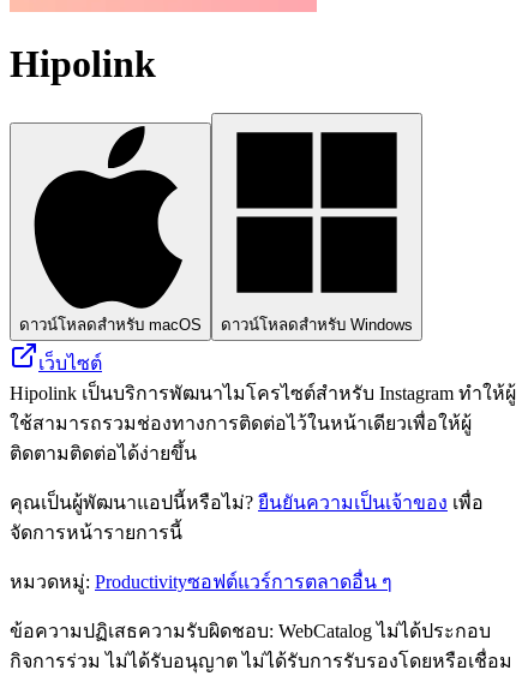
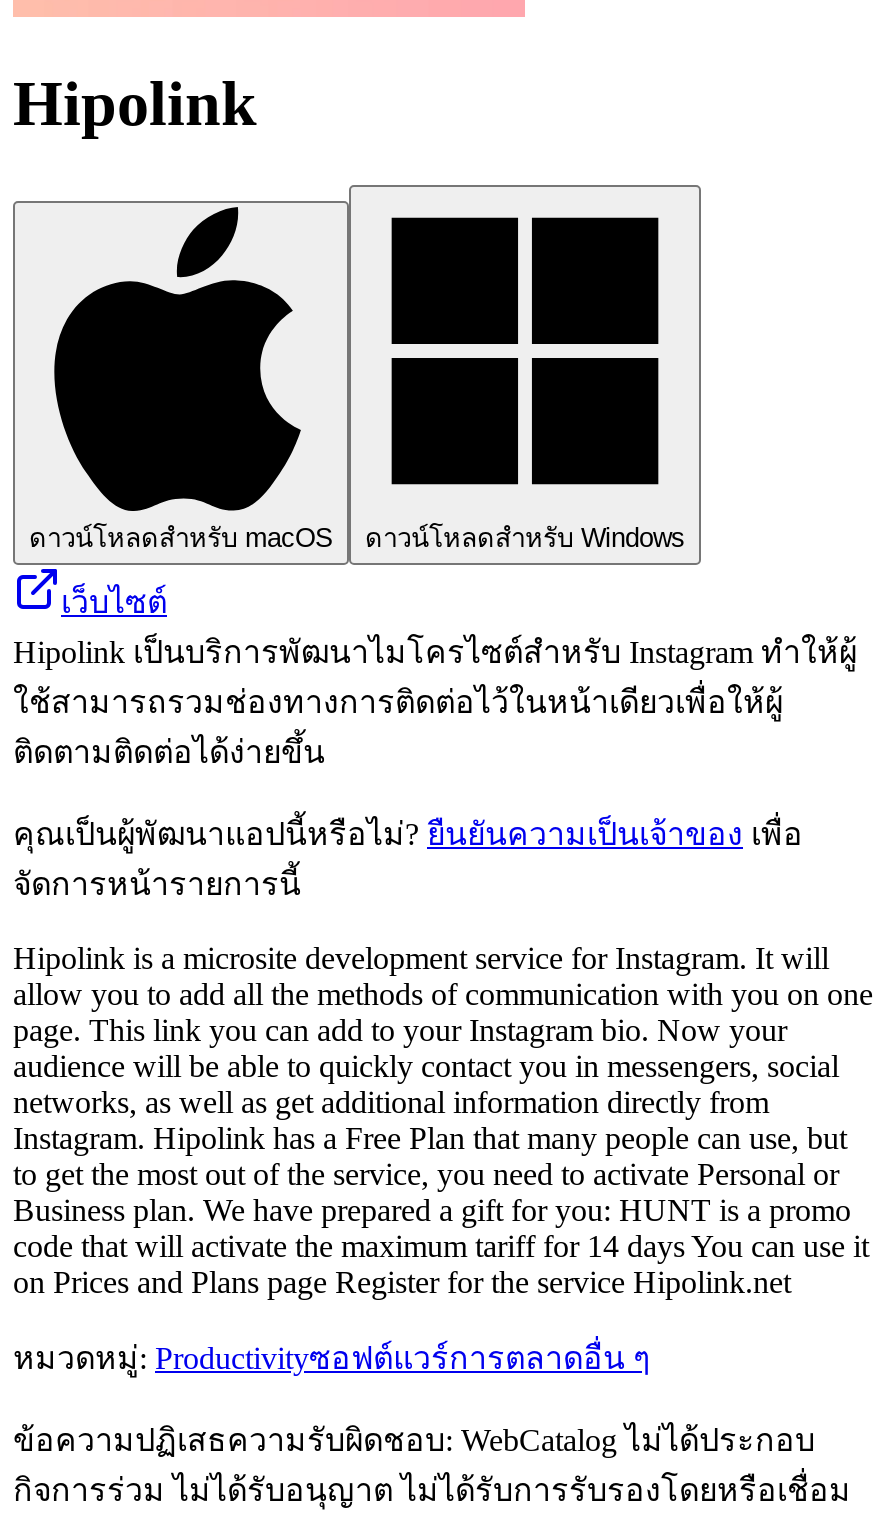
none -> [13,941,873,1299] Hipolink is a microsite development service for Instagram. It will | allow you to add all the methods of communication with you on one | page. This link you can add to your Instagram bio. Now your | audience will be able to quickly contact you in messengers, social | networks, as well as get additional information directly from | Instagram. Hipolink has a Free Plan that many people can use, but | to get the most out of the service, you need to activate Personal or | Business plan. We have prepared a gift for you: HUNT is a promo | code that will activate the maximum tariff for 14 days You can use it | on Prices and Plans page Register for the service Hipolink.net

